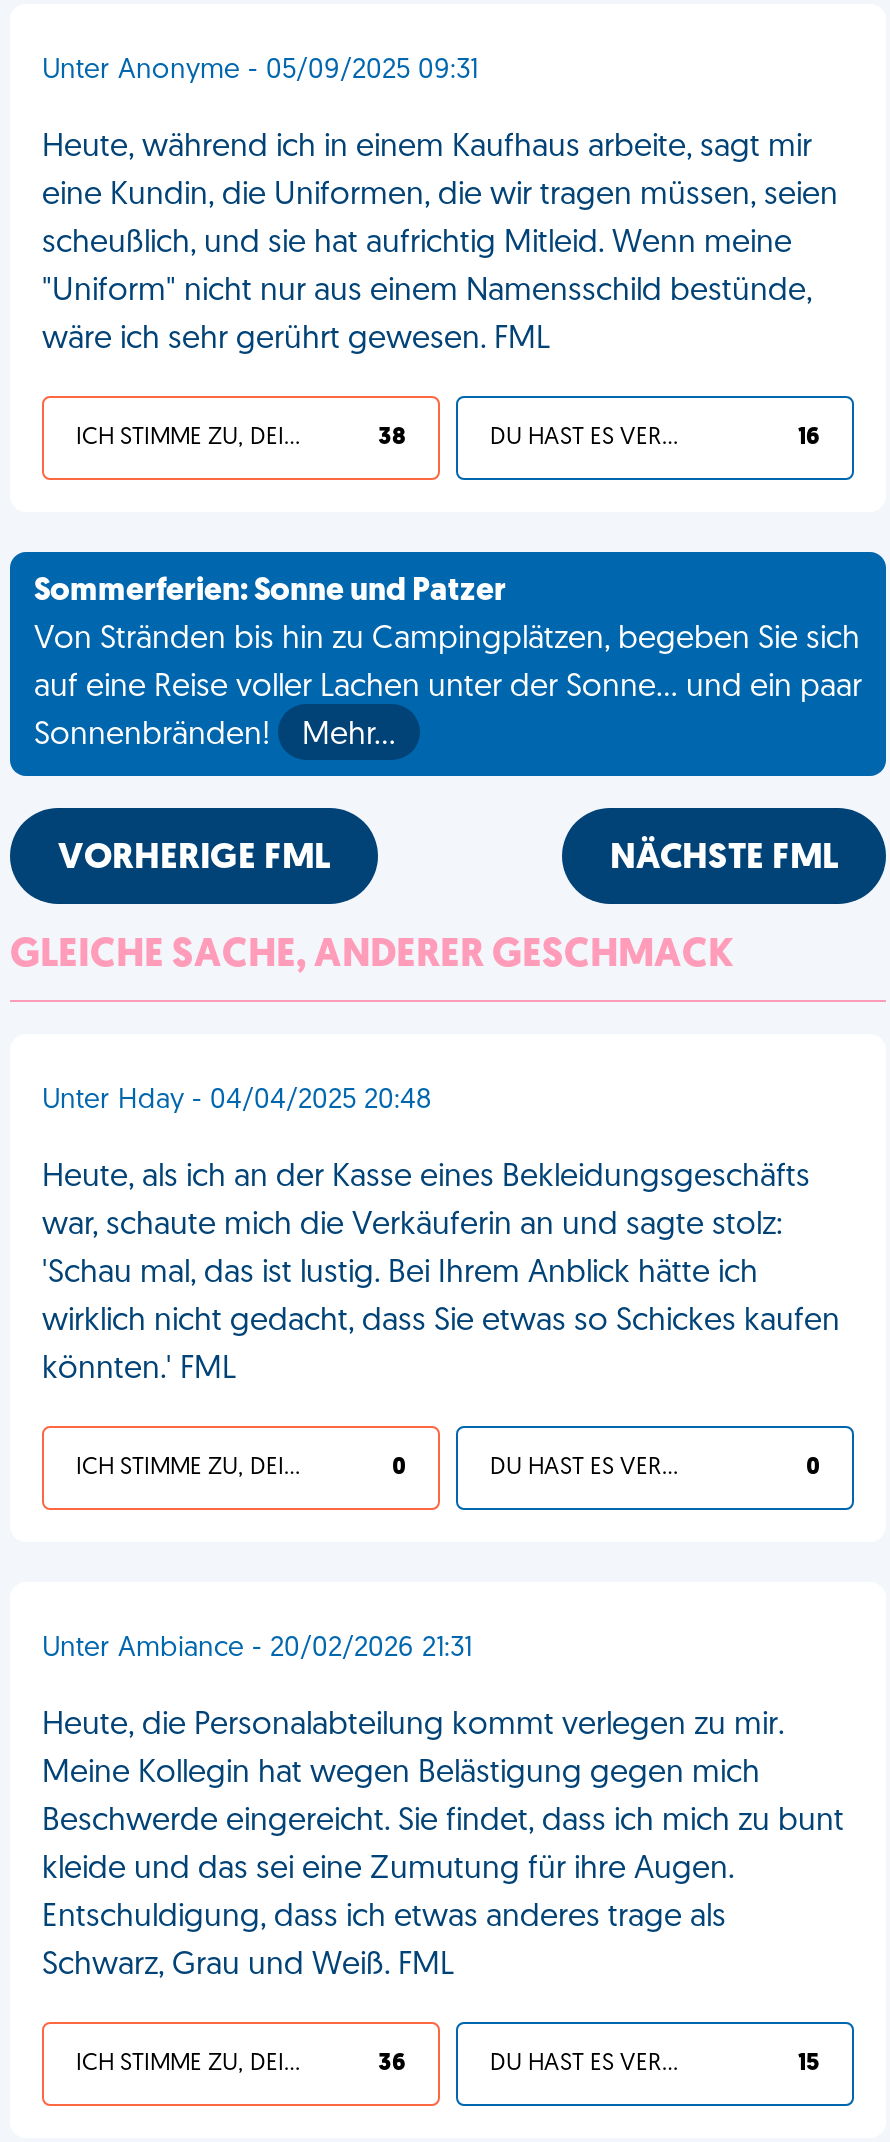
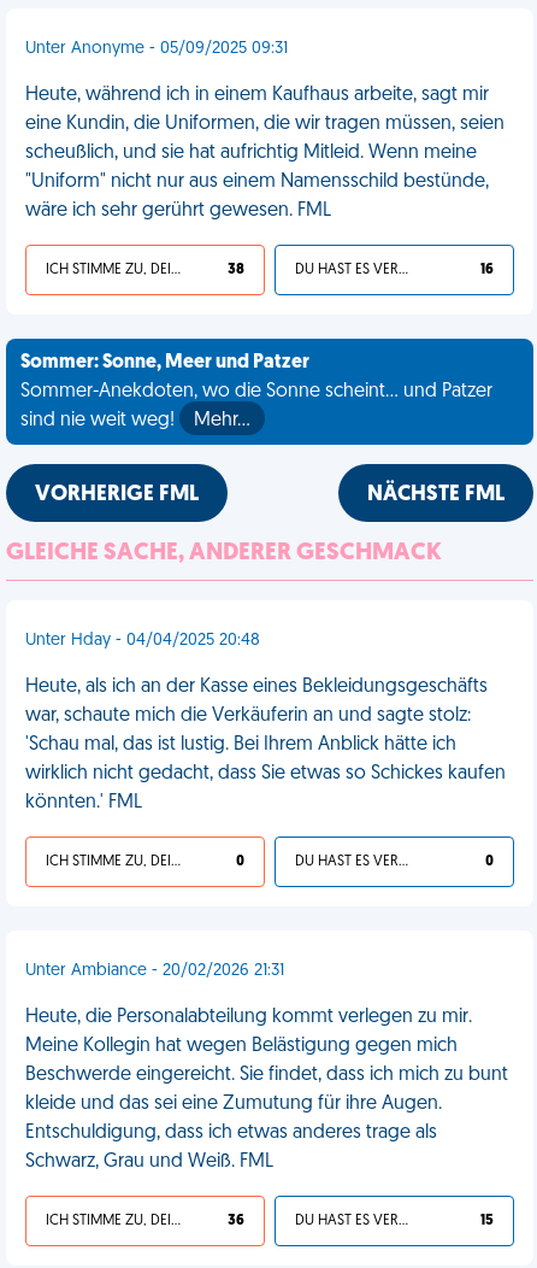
[34,576,862,752] Sommerferien: Sonne und Patzer | Von Stränden bis hin zu Campingplätzen, begeben Sie sich | auf eine Reise voller Lachen unter der Sonne... und ein paar | Sonnenbränden! -> [20,353,492,430] Sommer: Sonne, Meer und Patzer | Sommer-Anekdoten, wo die Sonne scheint... und Patzer | sind nie weit weg!

